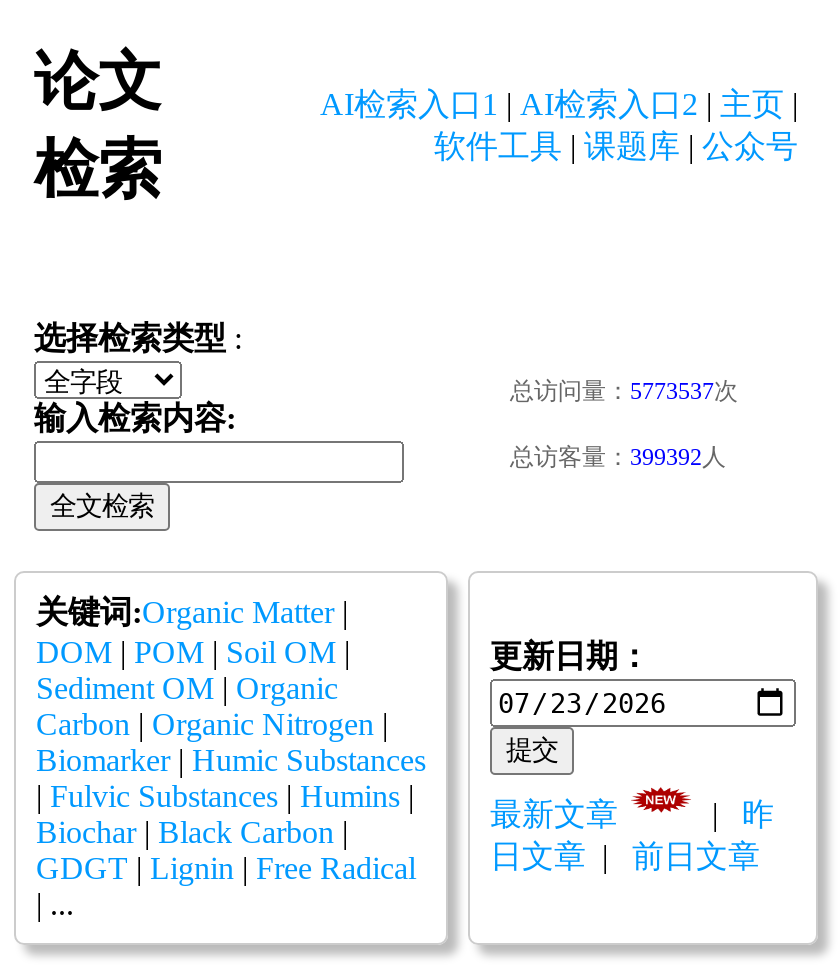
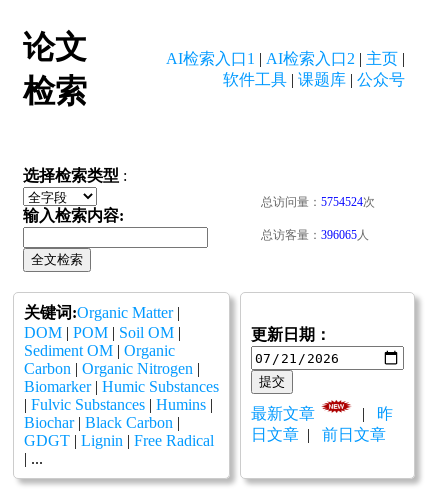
[510,377,738,405] 总访问量：5773537次 -> [261,195,375,209] 总访问量：5754524次
[510,443,726,471] 总访客量：399392人 -> [261,228,369,242] 总访客量：396065人

